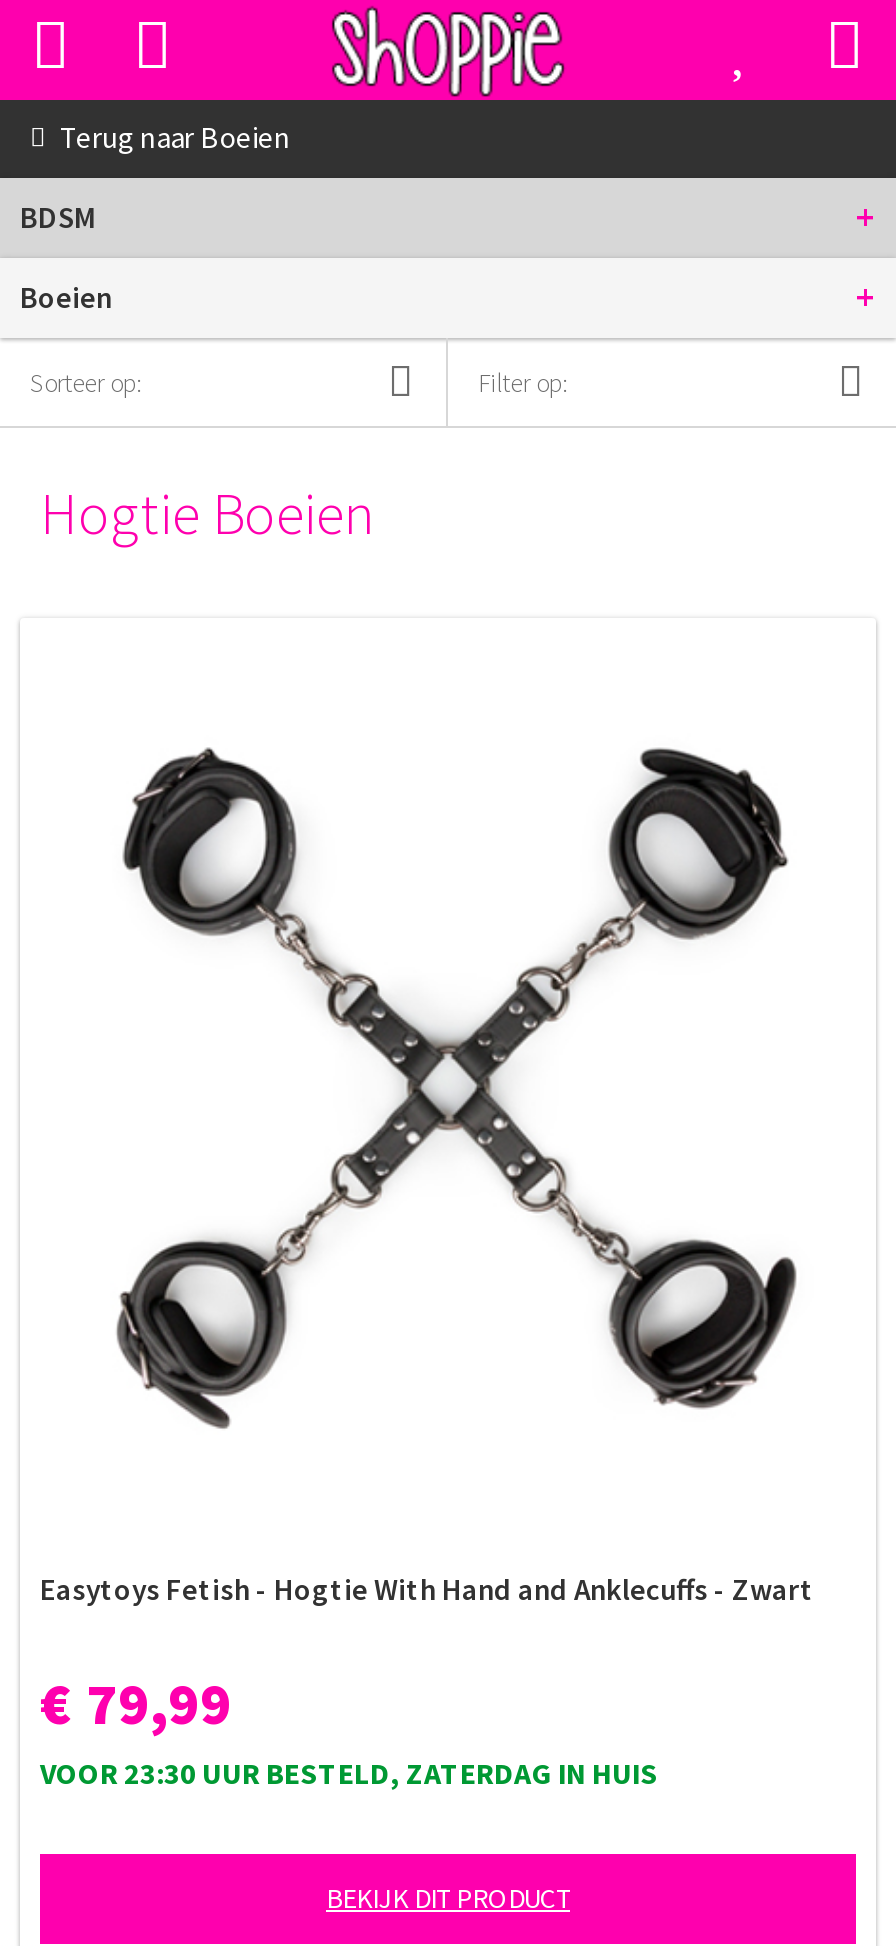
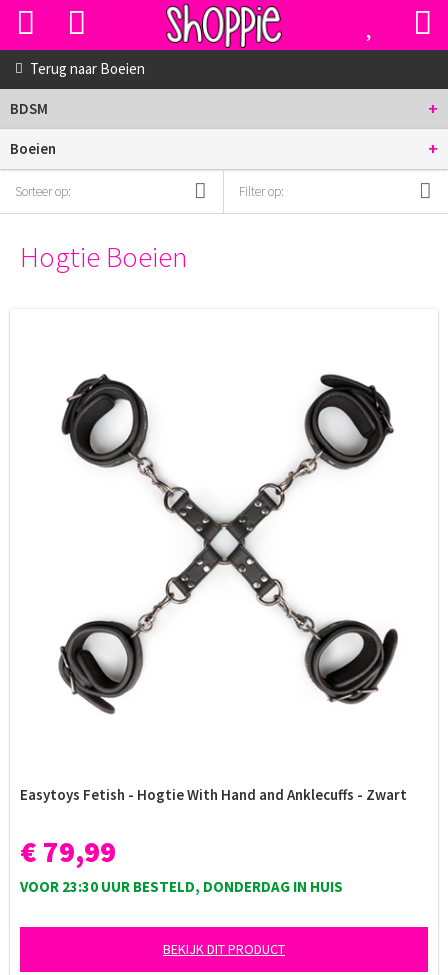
[40,1754,658,1792] VOOR 23:30 UUR BESTELD, ZATERDAG IN HUIS -> [20,877,343,896] VOOR 23:30 UUR BESTELD, DONDERDAG IN HUIS

